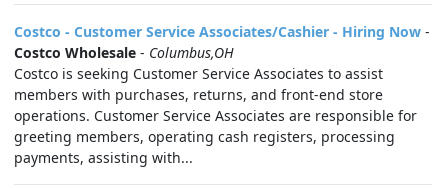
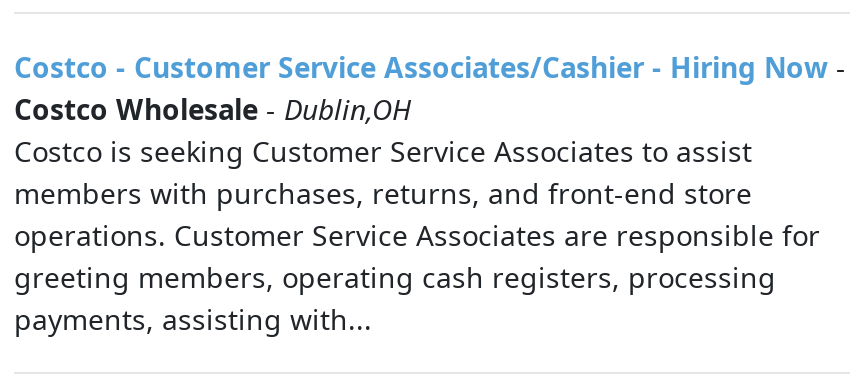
[14,43,234,62] Costco Wholesale - Columbus,OH -> [14,90,412,128] Costco Wholesale - Dublin,OH

